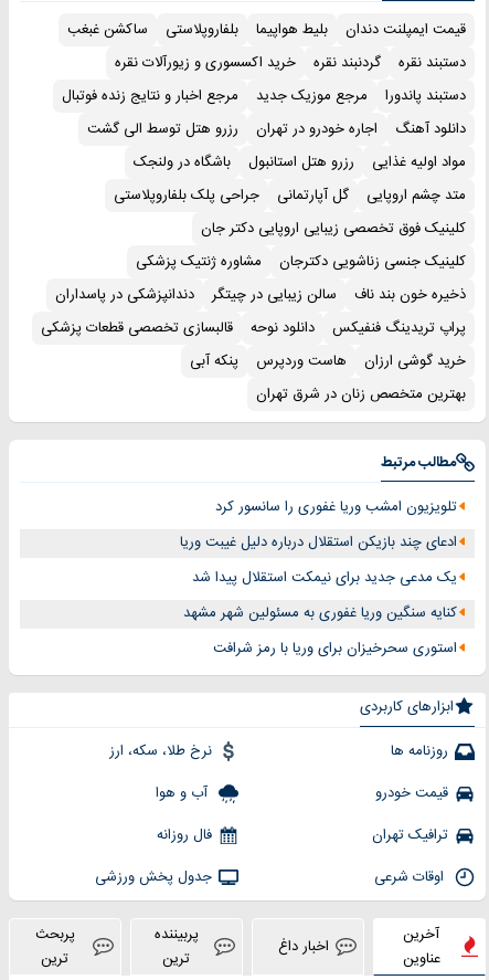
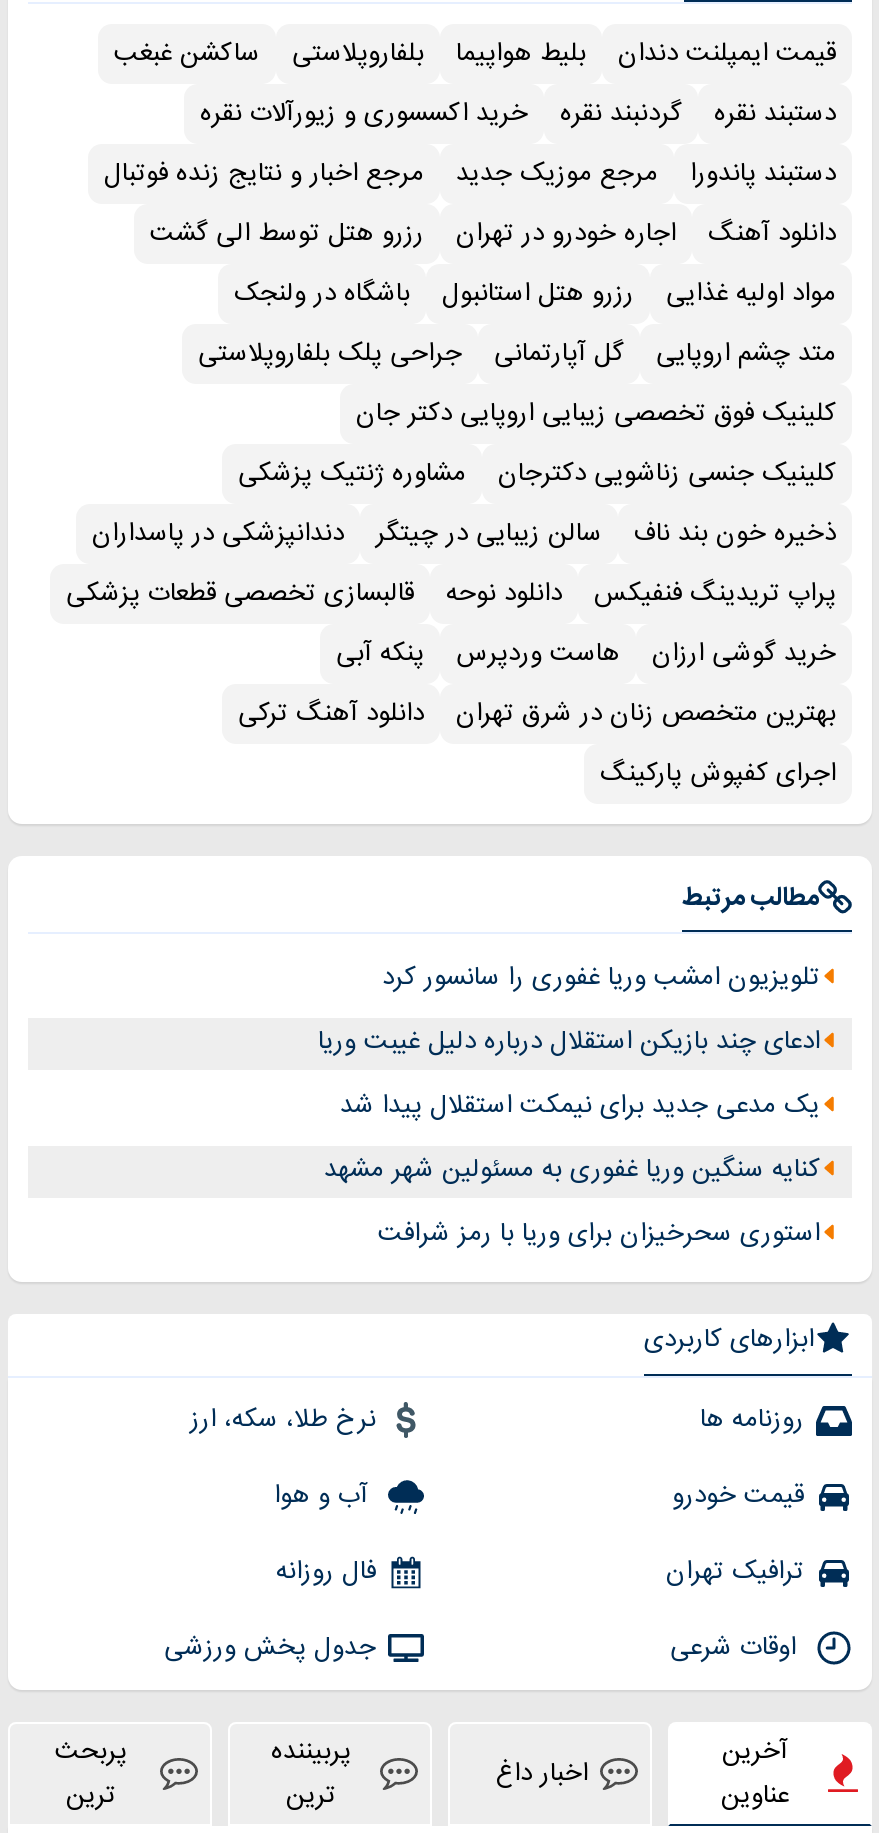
none -> [238,692,836,796] دانلود آهنگ ترکی | اجرای کفپوش پارکینگ

